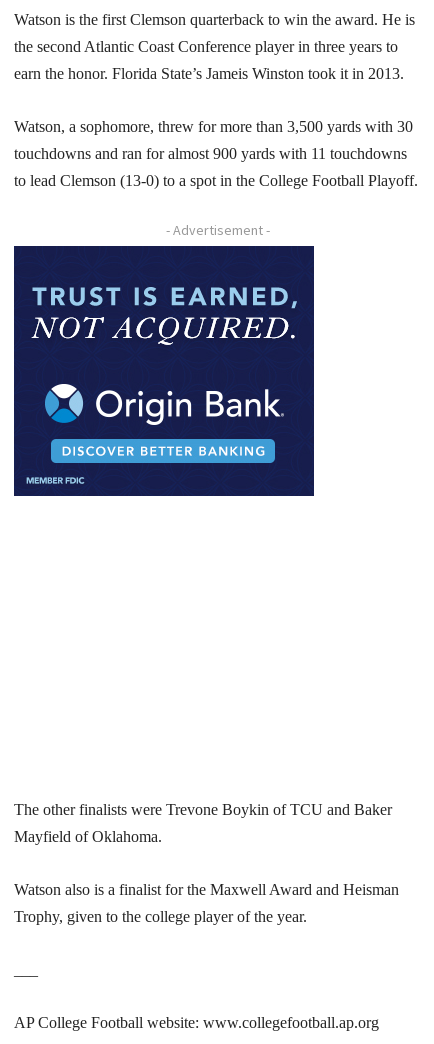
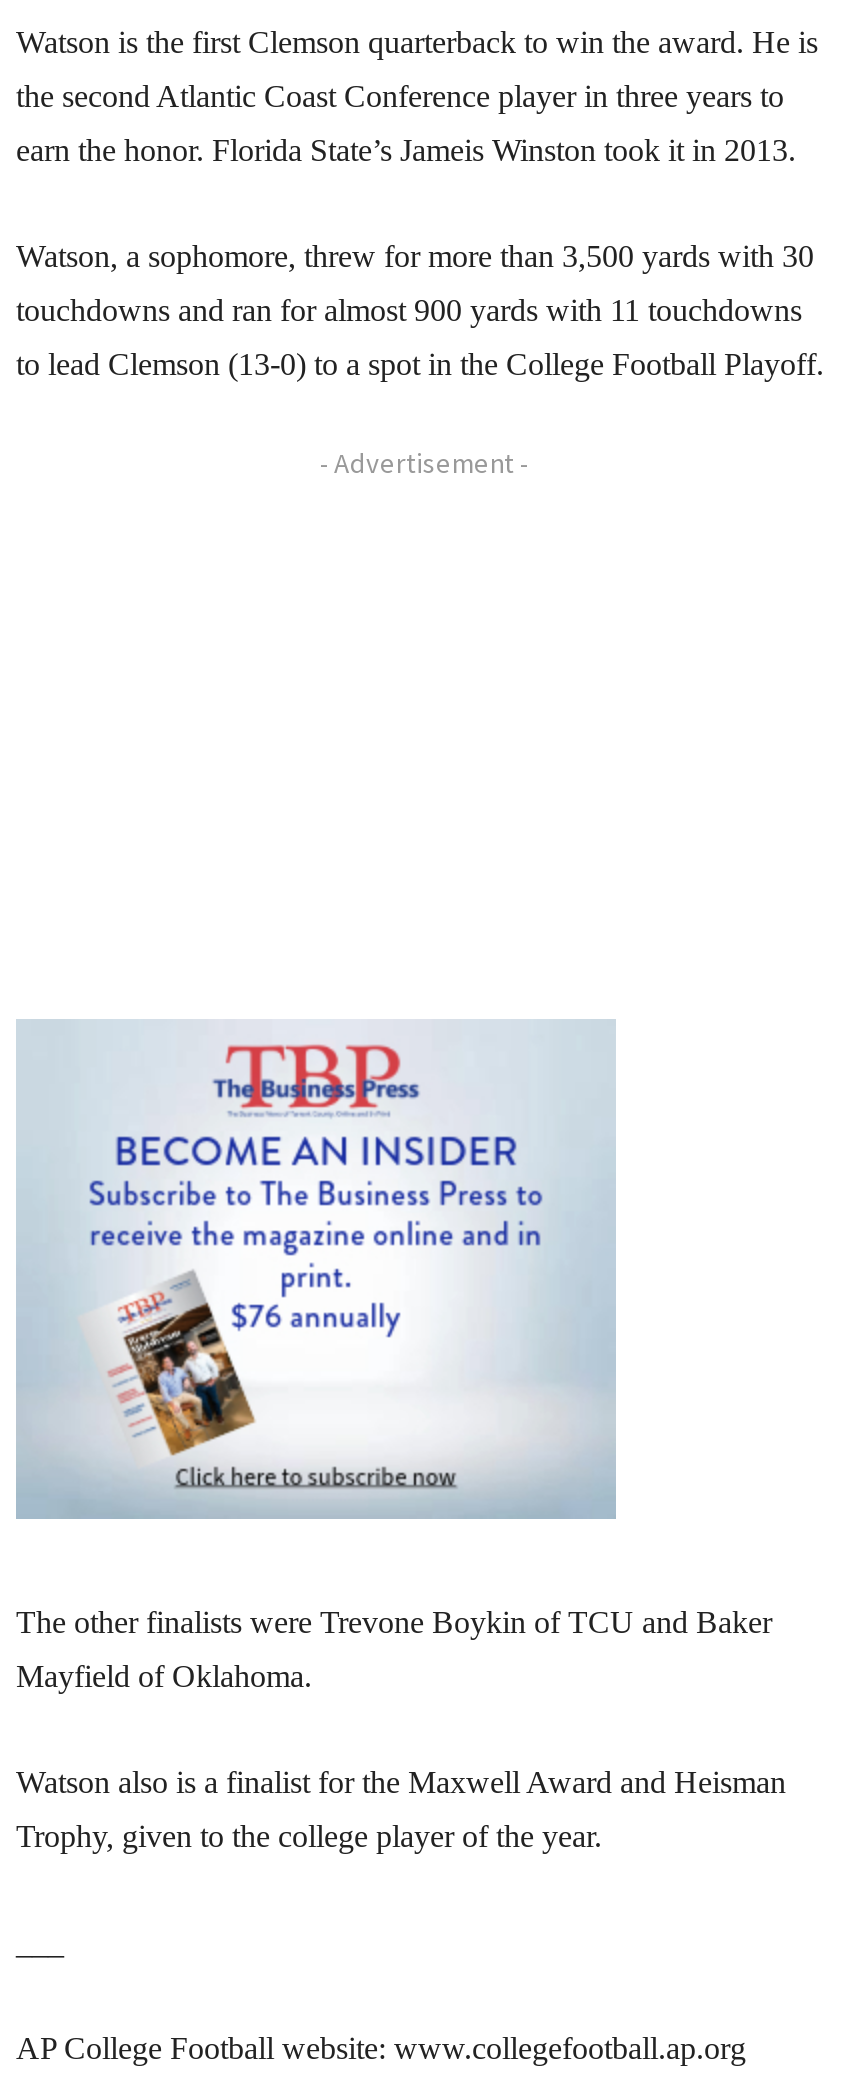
[13,245,315,497] [image] -> none
none -> [14,1019,618,1521] [image]

